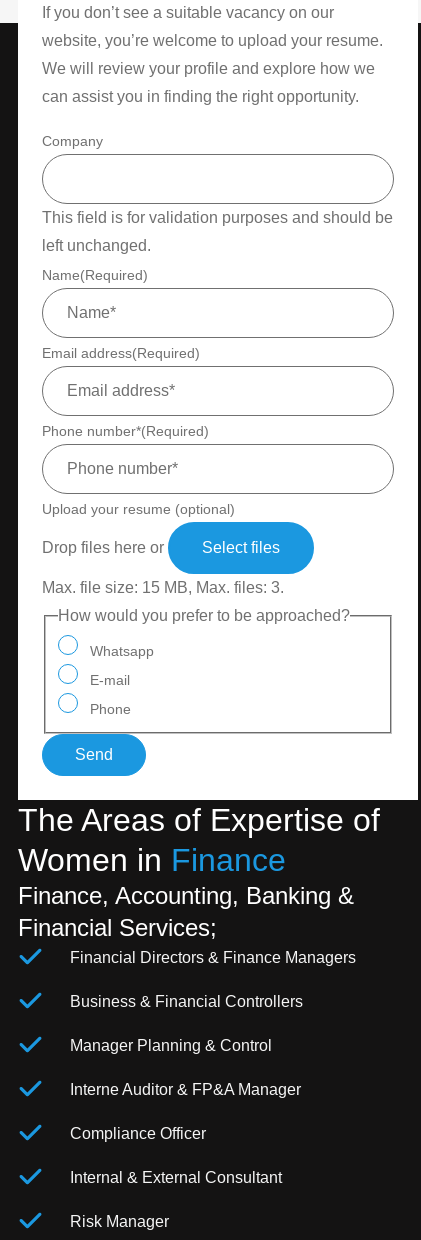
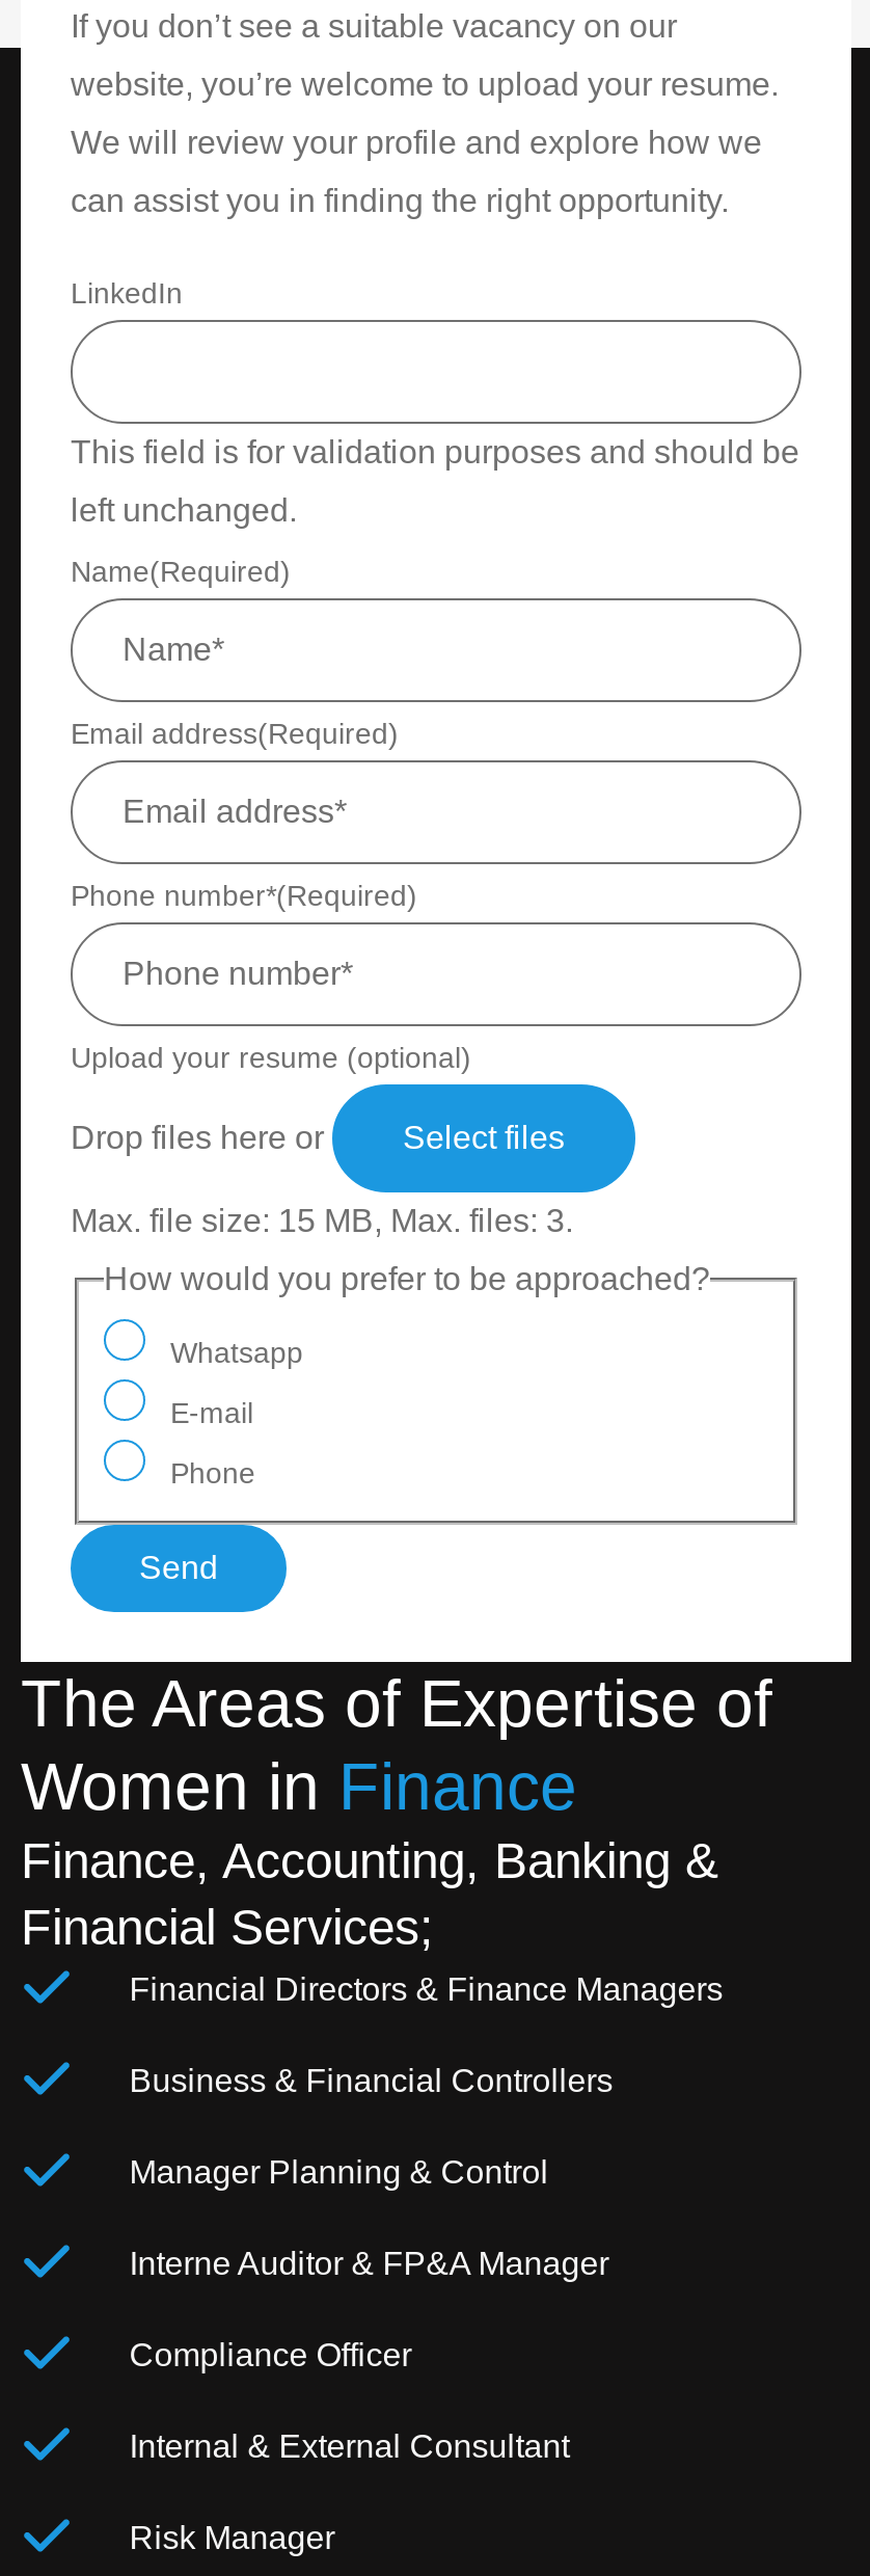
[42,132,103,148] Company -> [71,275,183,308] LinkedIn

